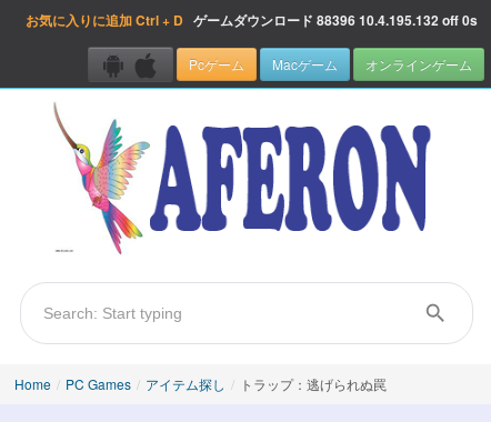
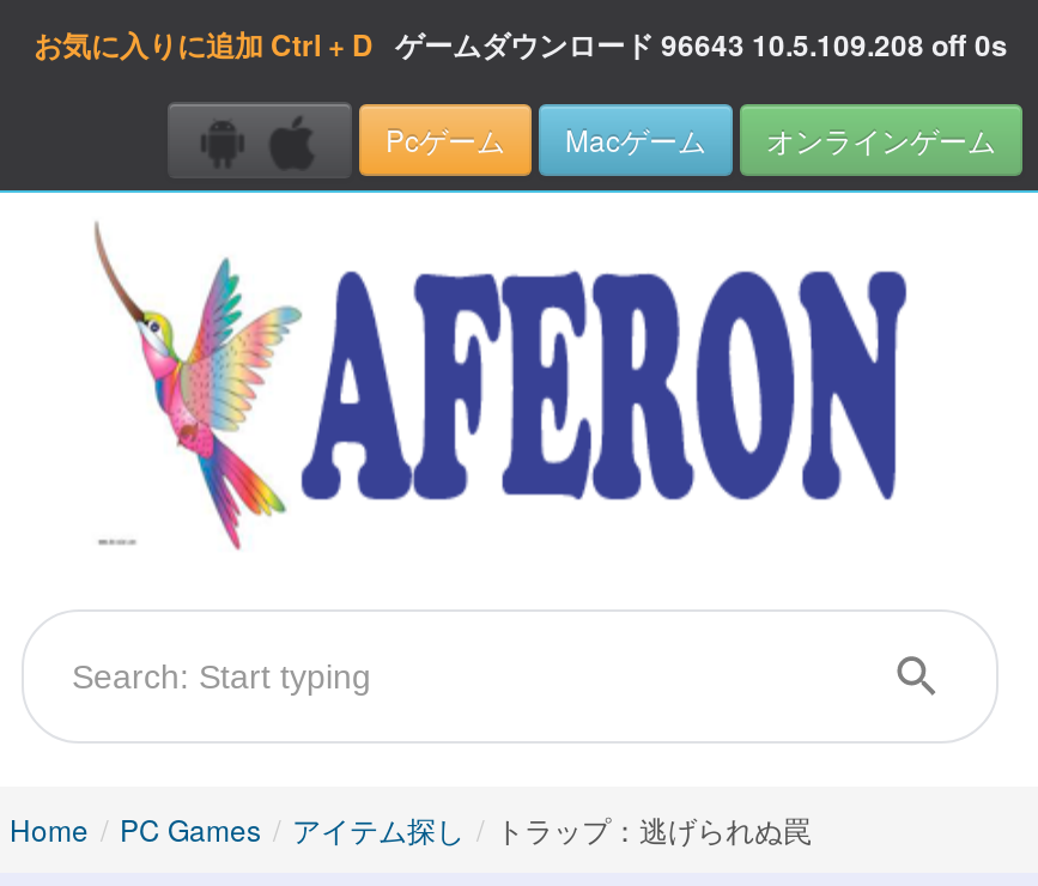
[26,10,478,30] お気に入りに追加Ctrl + Dゲームダウンロード88396 10.4.195.132 off 0s -> [34,23,1008,66] お気に入りに追加Ctrl + Dゲームダウンロード96643 10.5.109.208 off 0s

